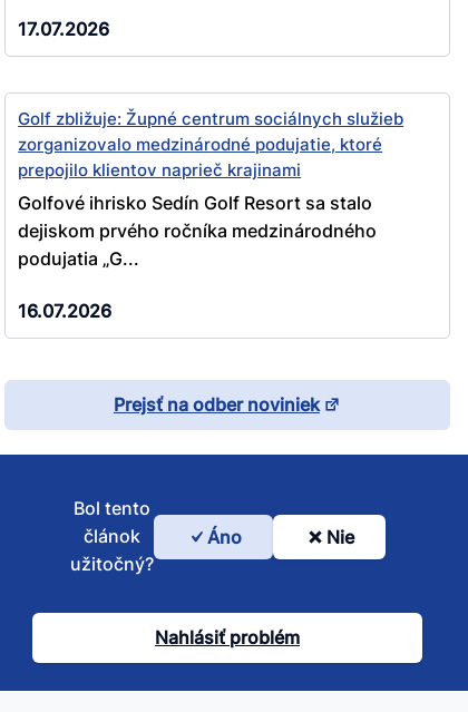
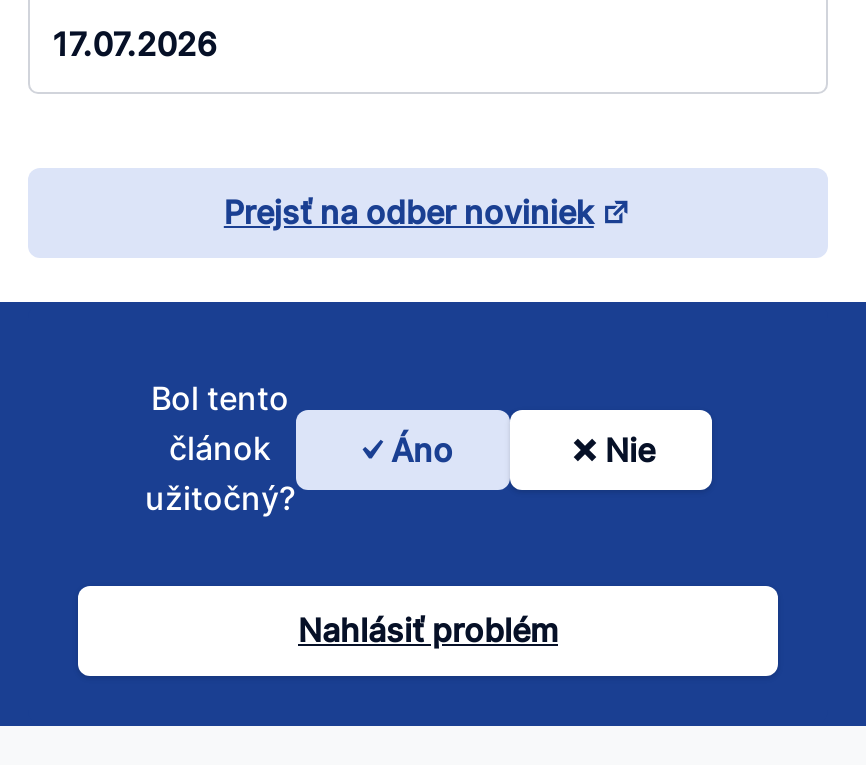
[18,108,404,322] Golf zbližuje: Župné centrum sociálnych služieb | zorganizovalo medzinárodné podujatie, ktoré | prepojilo klientov naprieč krajinami | Golfové ihrisko Sedín Golf Resort sa stalo | dejiskom prvého ročníka medzinárodného | podujatia „G... | 16.07.2026 -> none

